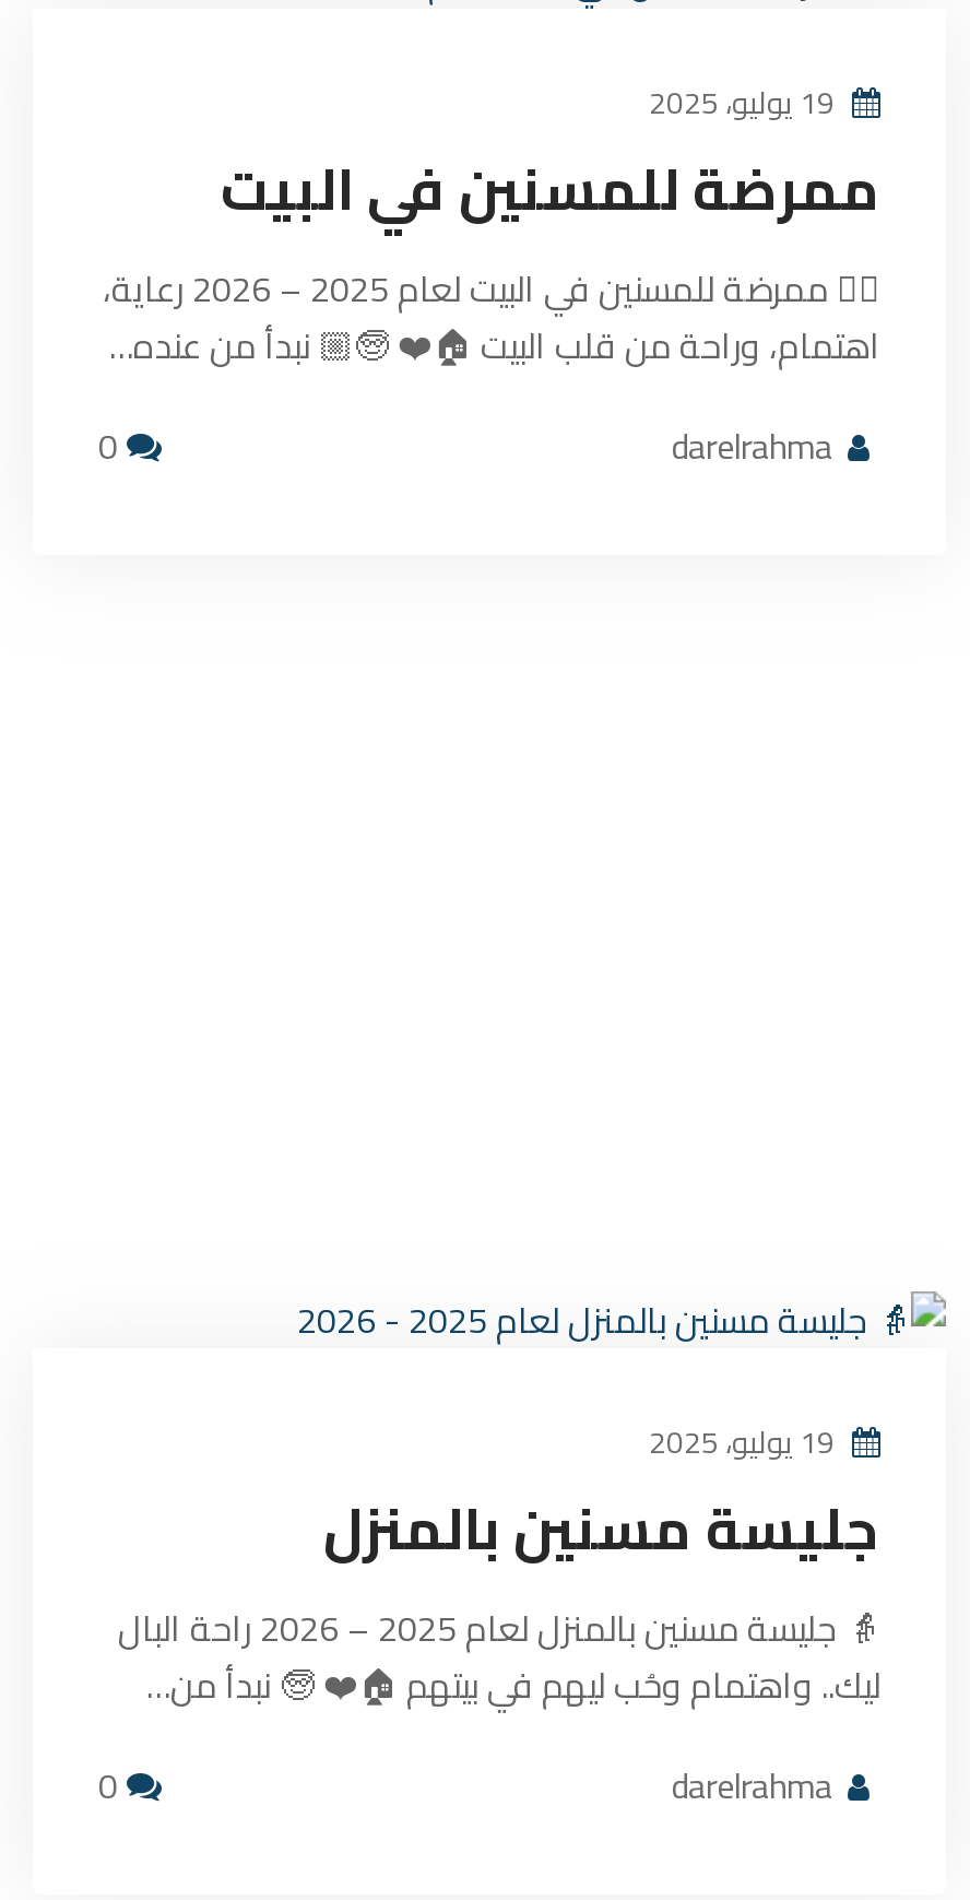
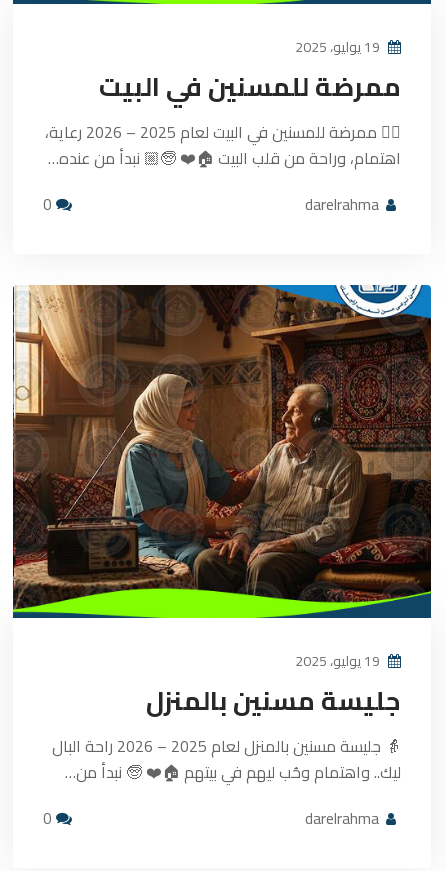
none -> [12,284,432,619] [image]

